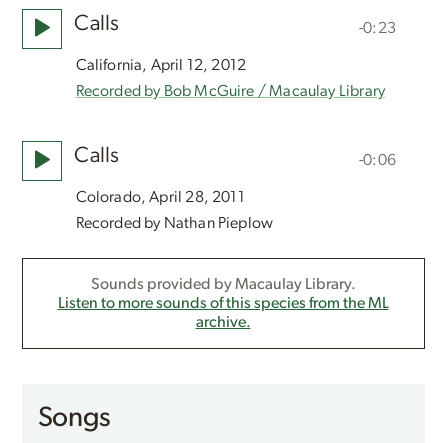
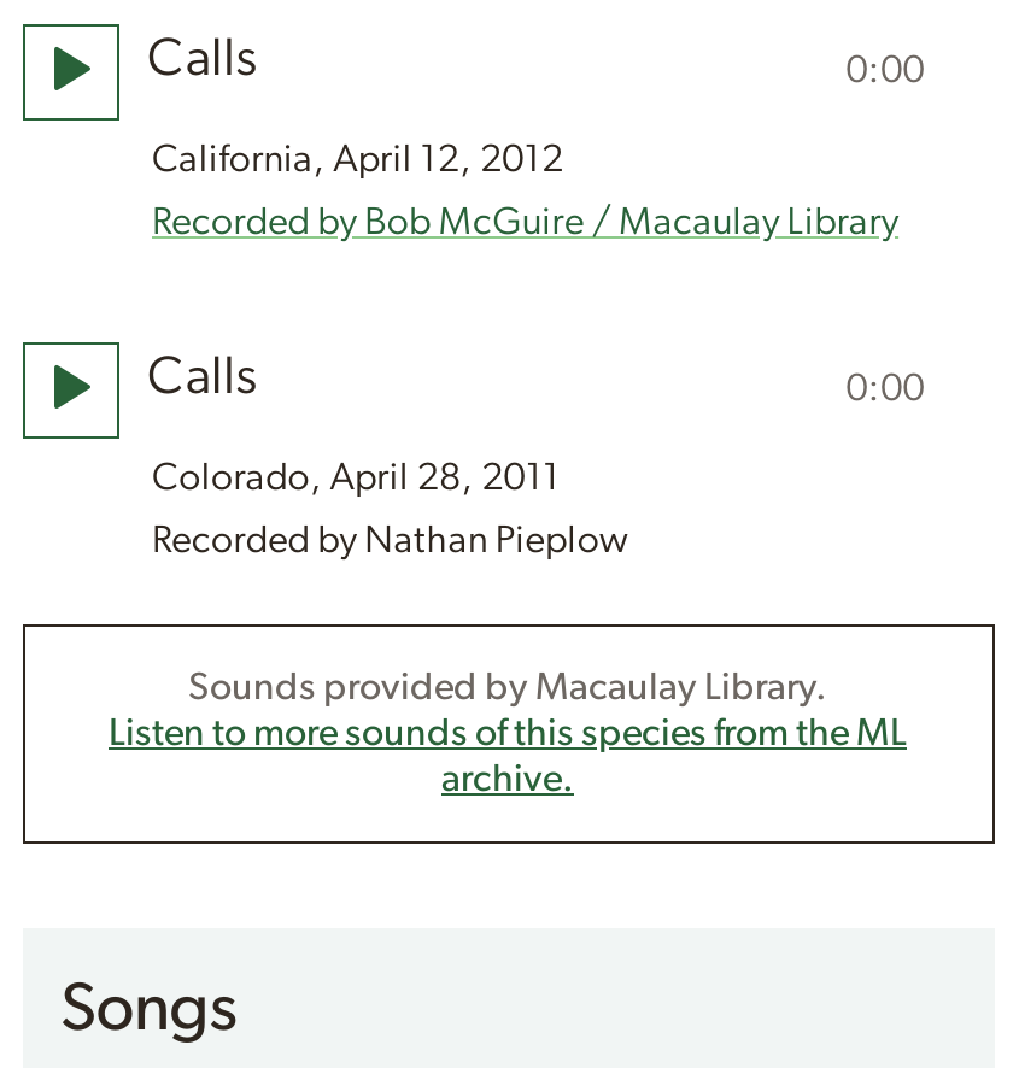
[359,20,396,36] -0:23 -> [846,52,925,90] 0:00
[359,152,396,168] -0:06 -> [846,370,925,408] 0:00

